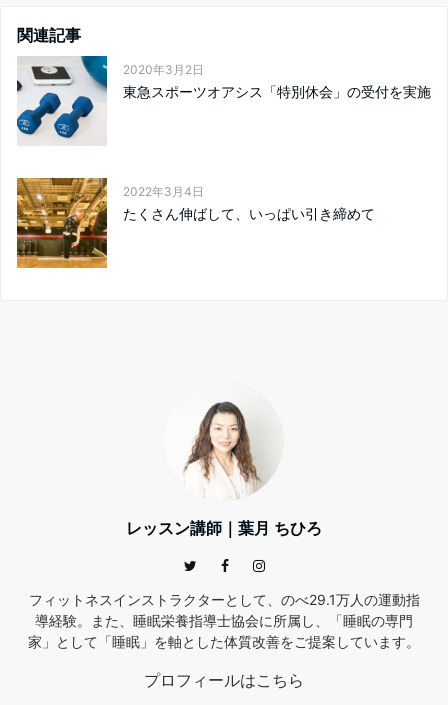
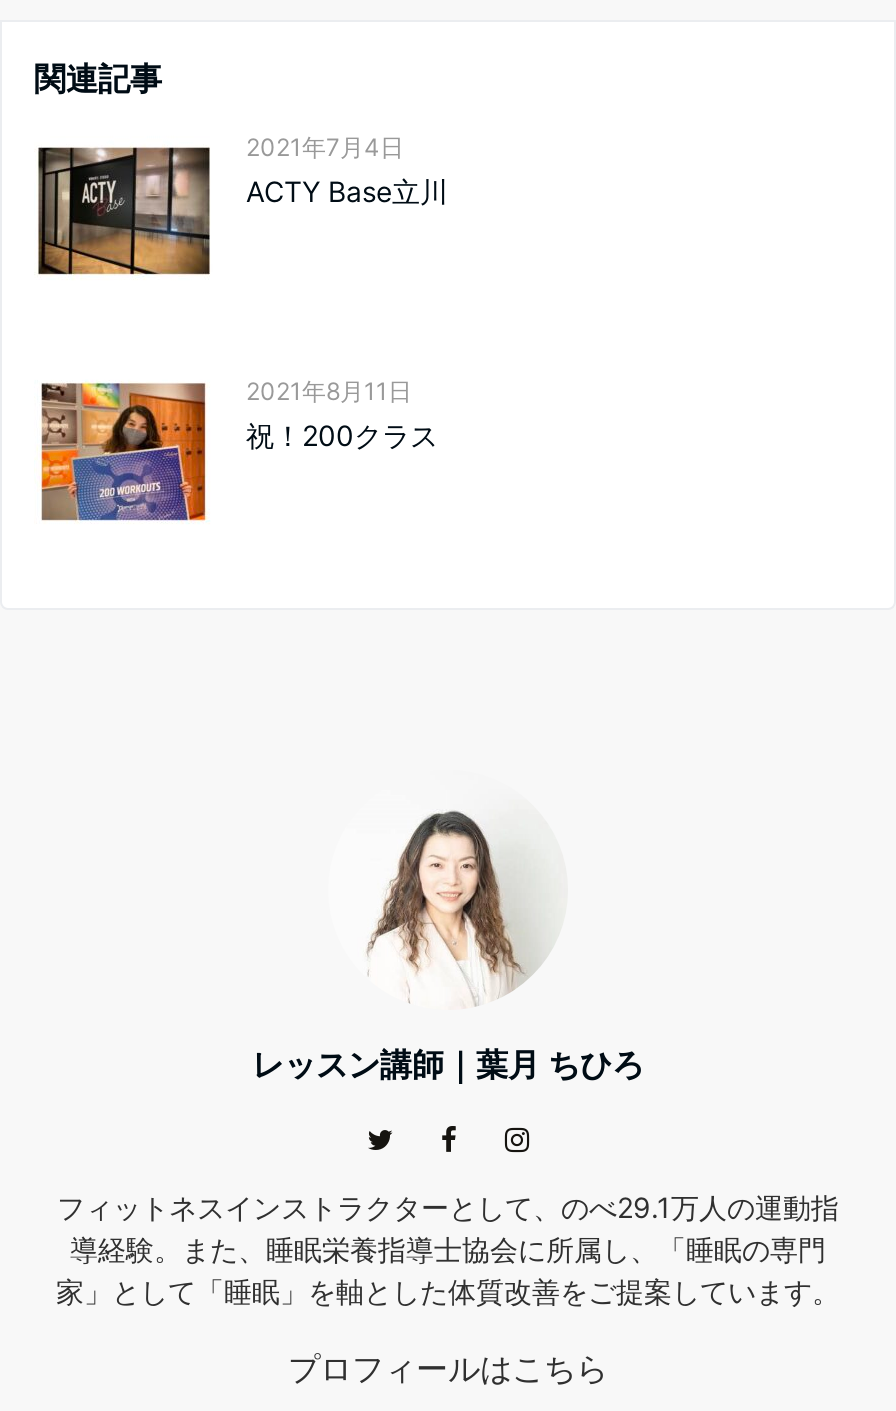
[16,55,431,145] [image] | 2020年3月2日 | 東急スポーツオアシス「特別休会」の受付を実施 -> [34,120,448,296] [image] | 2021年7月4日 | ACTY Base立川
[16,177,375,269] [image] | 2022年3月4日 | たくさん伸ばして、いっぱい引き締めて -> [34,364,438,544] [image] | 2021年8月11日 | 祝！200クラス

